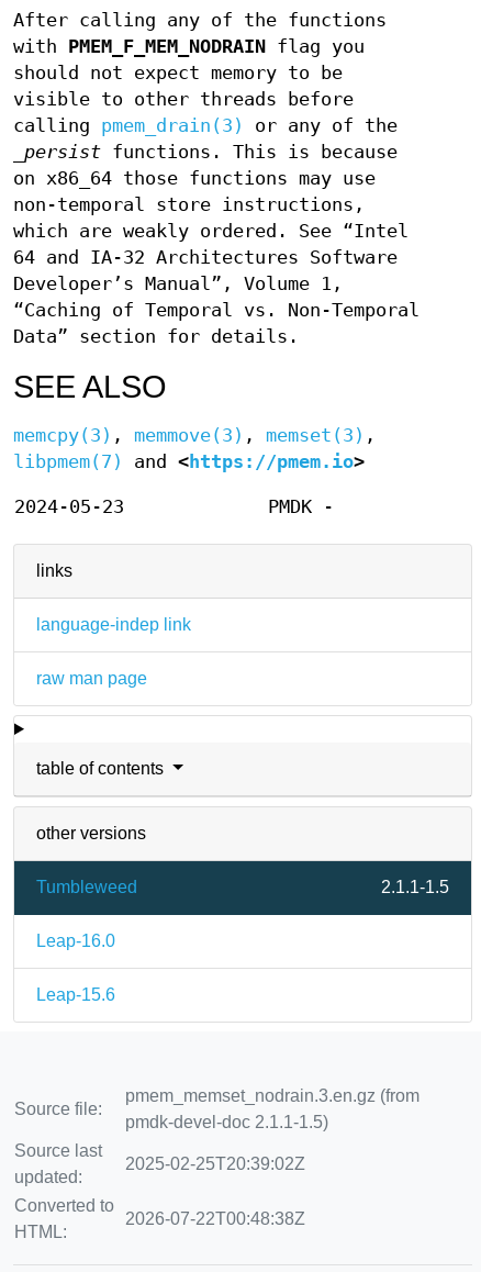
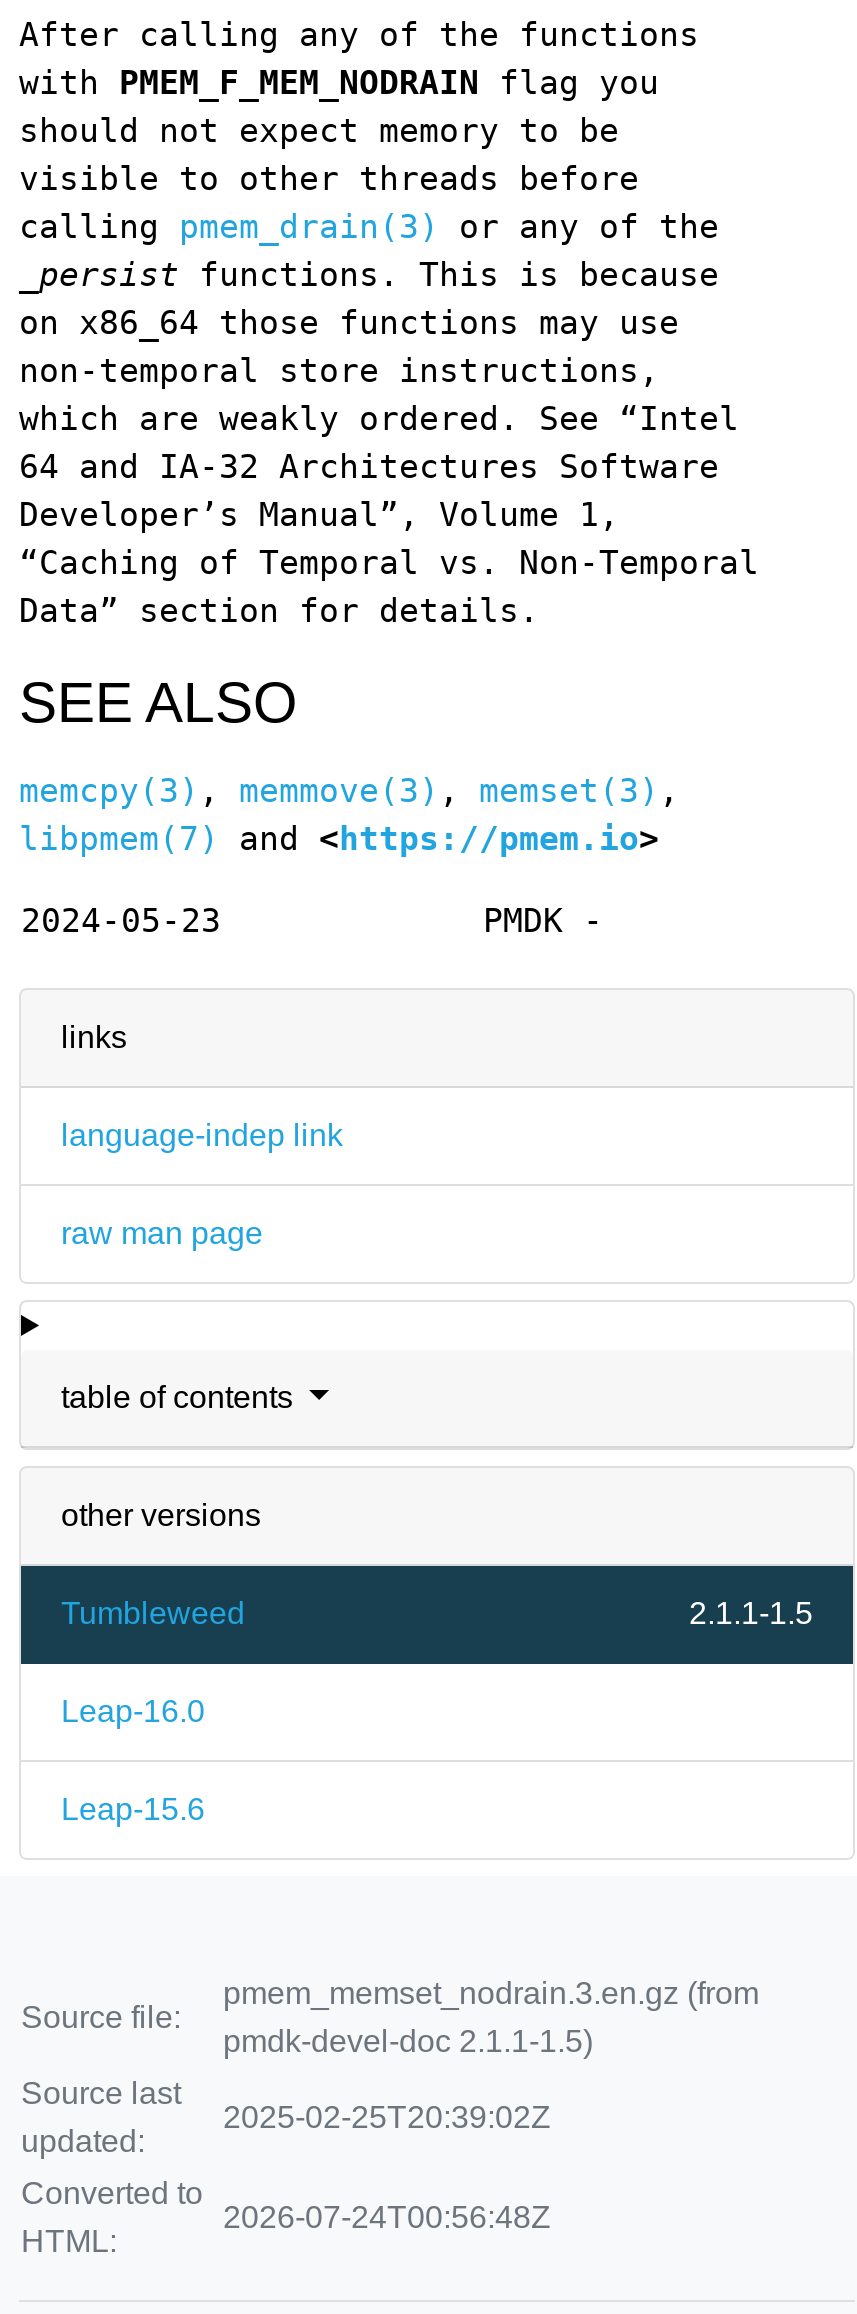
[125,1209,305,1228] 2026-07-22T00:48:38Z -> [223,2200,551,2234] 2026-07-24T00:56:48Z

